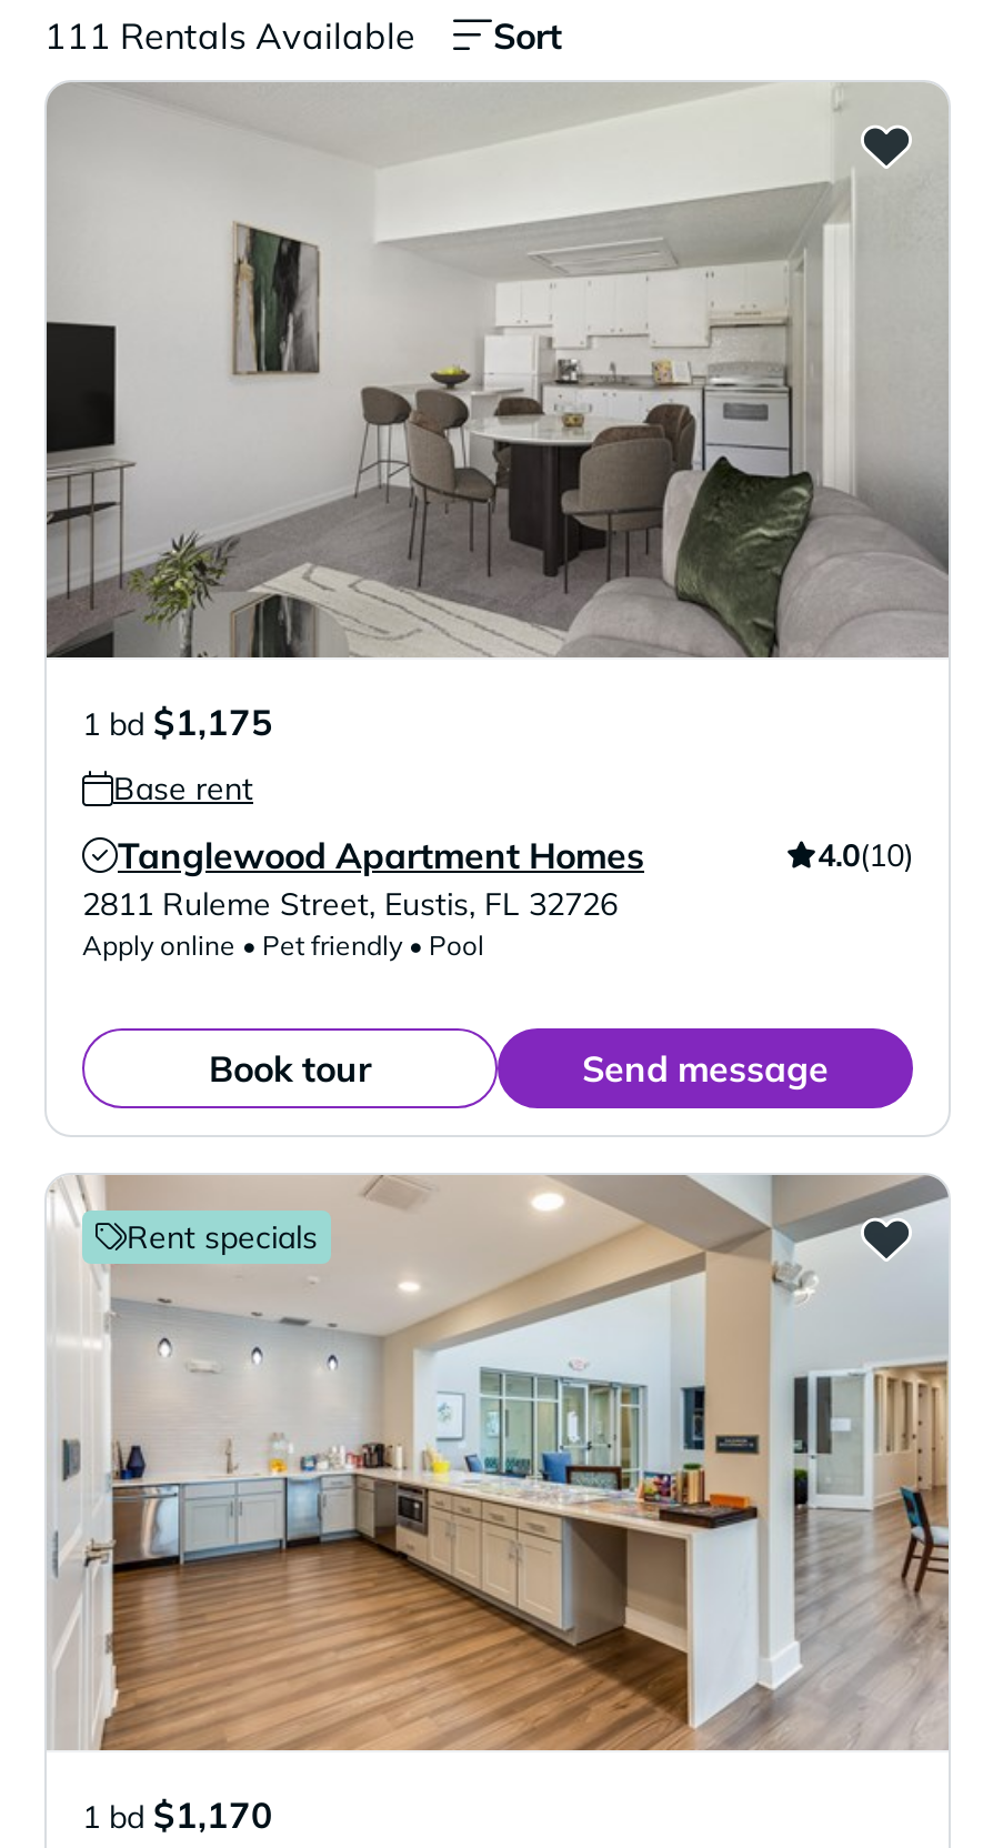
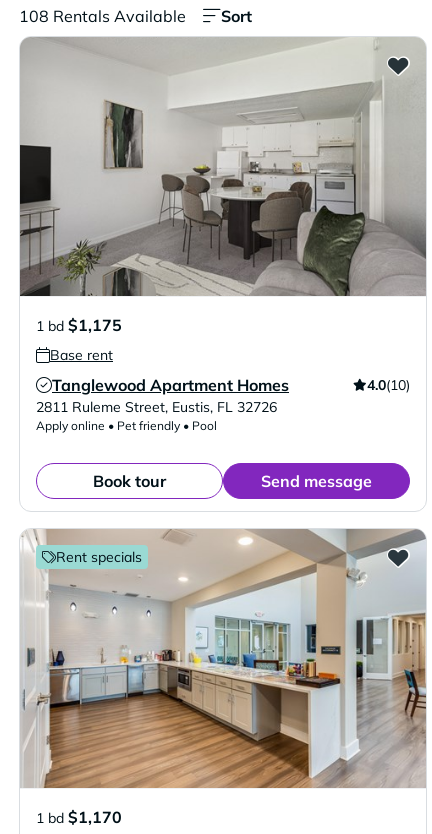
[44,13,415,58] 111 Rentals Available -> [19,6,186,26] 108 Rentals Available

